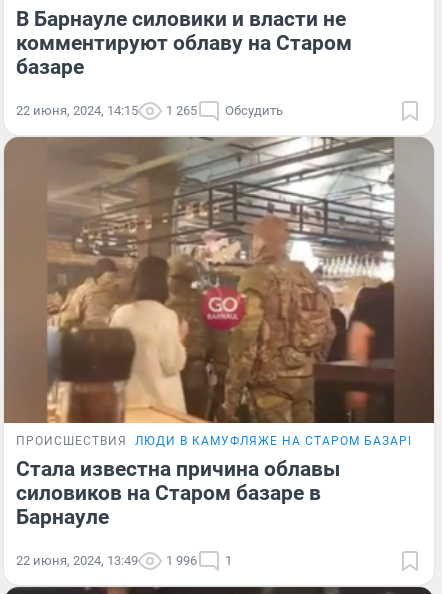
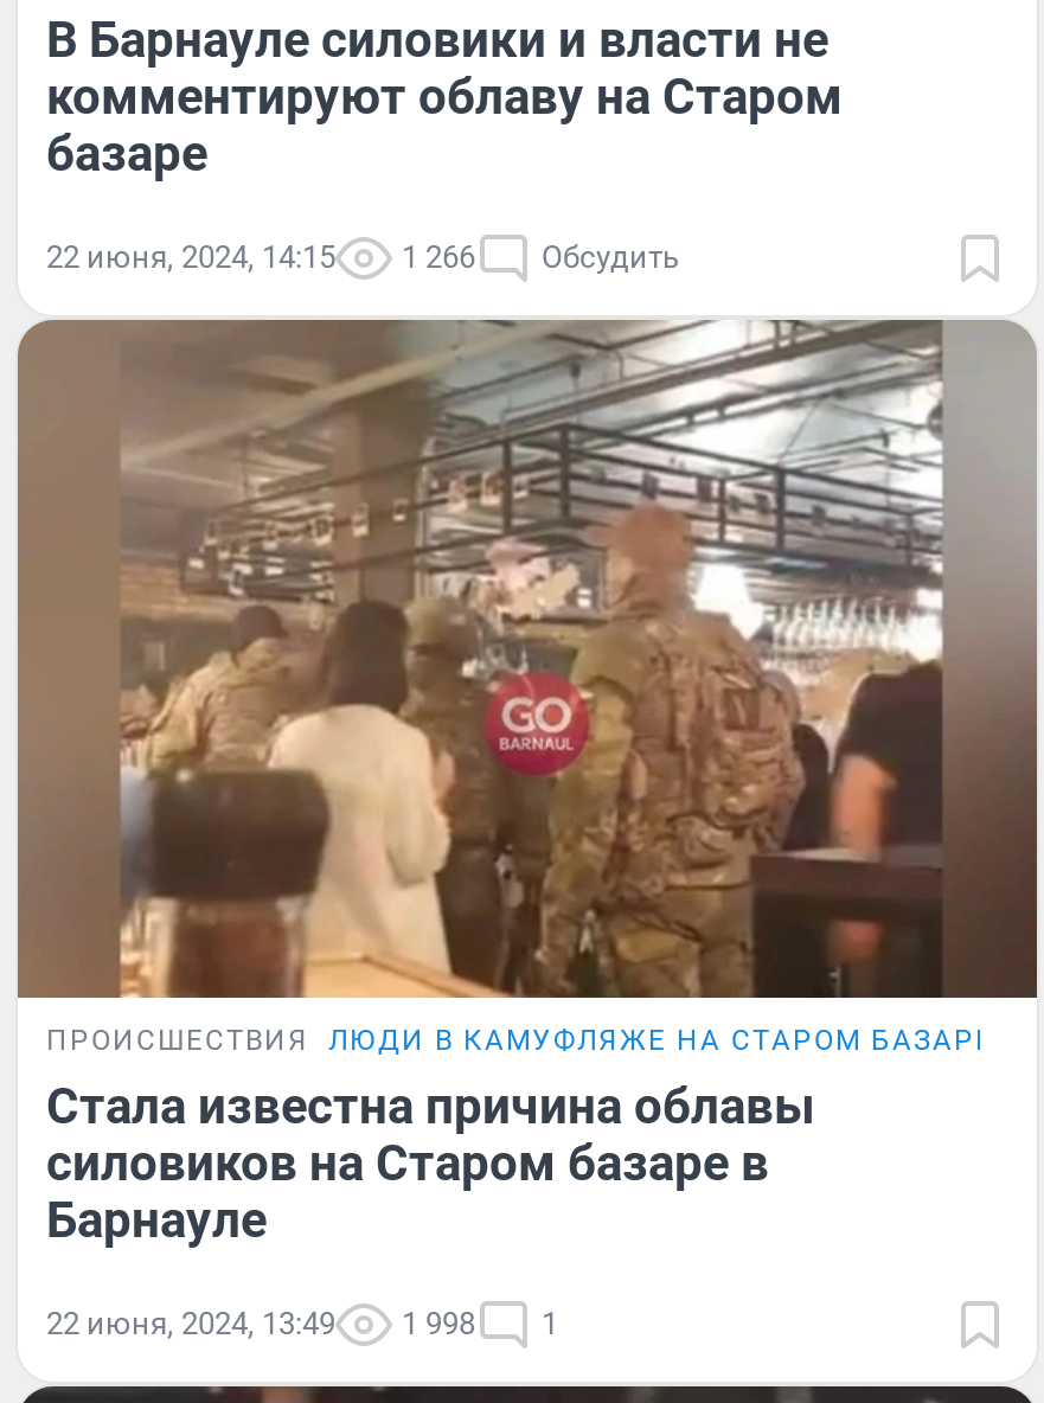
[16,103,283,118] 22 июня, 2024, 14:15 1 265 Обсудить -> [46,238,679,274] 22 июня, 2024, 14:15 1 266 Обсудить
[16,553,232,568] 22 июня, 2024, 13:49 1 996 1 -> [46,1306,558,1342] 22 июня, 2024, 13:49 1 998 1

